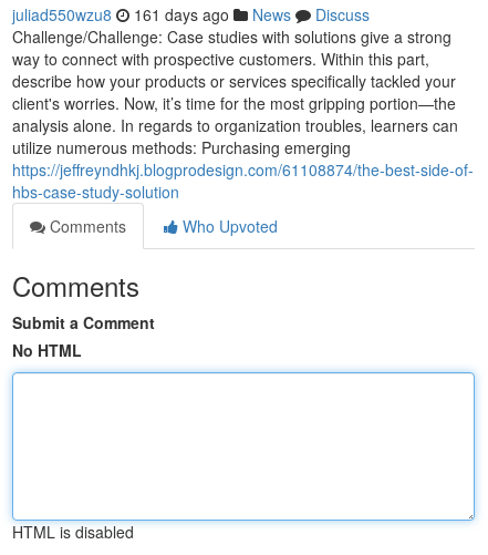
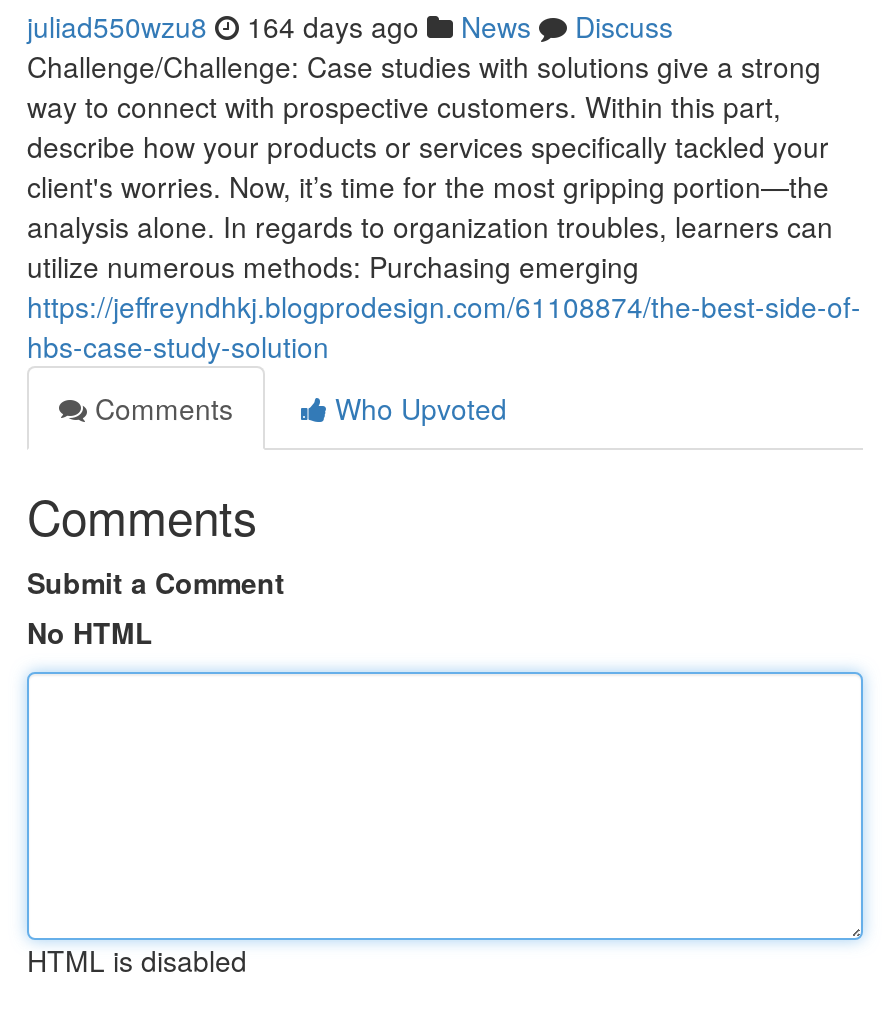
[12,3,370,25] juliad550wzu8 161 days ago News Discuss -> [27,6,673,46] juliad550wzu8 164 days ago News Discuss

